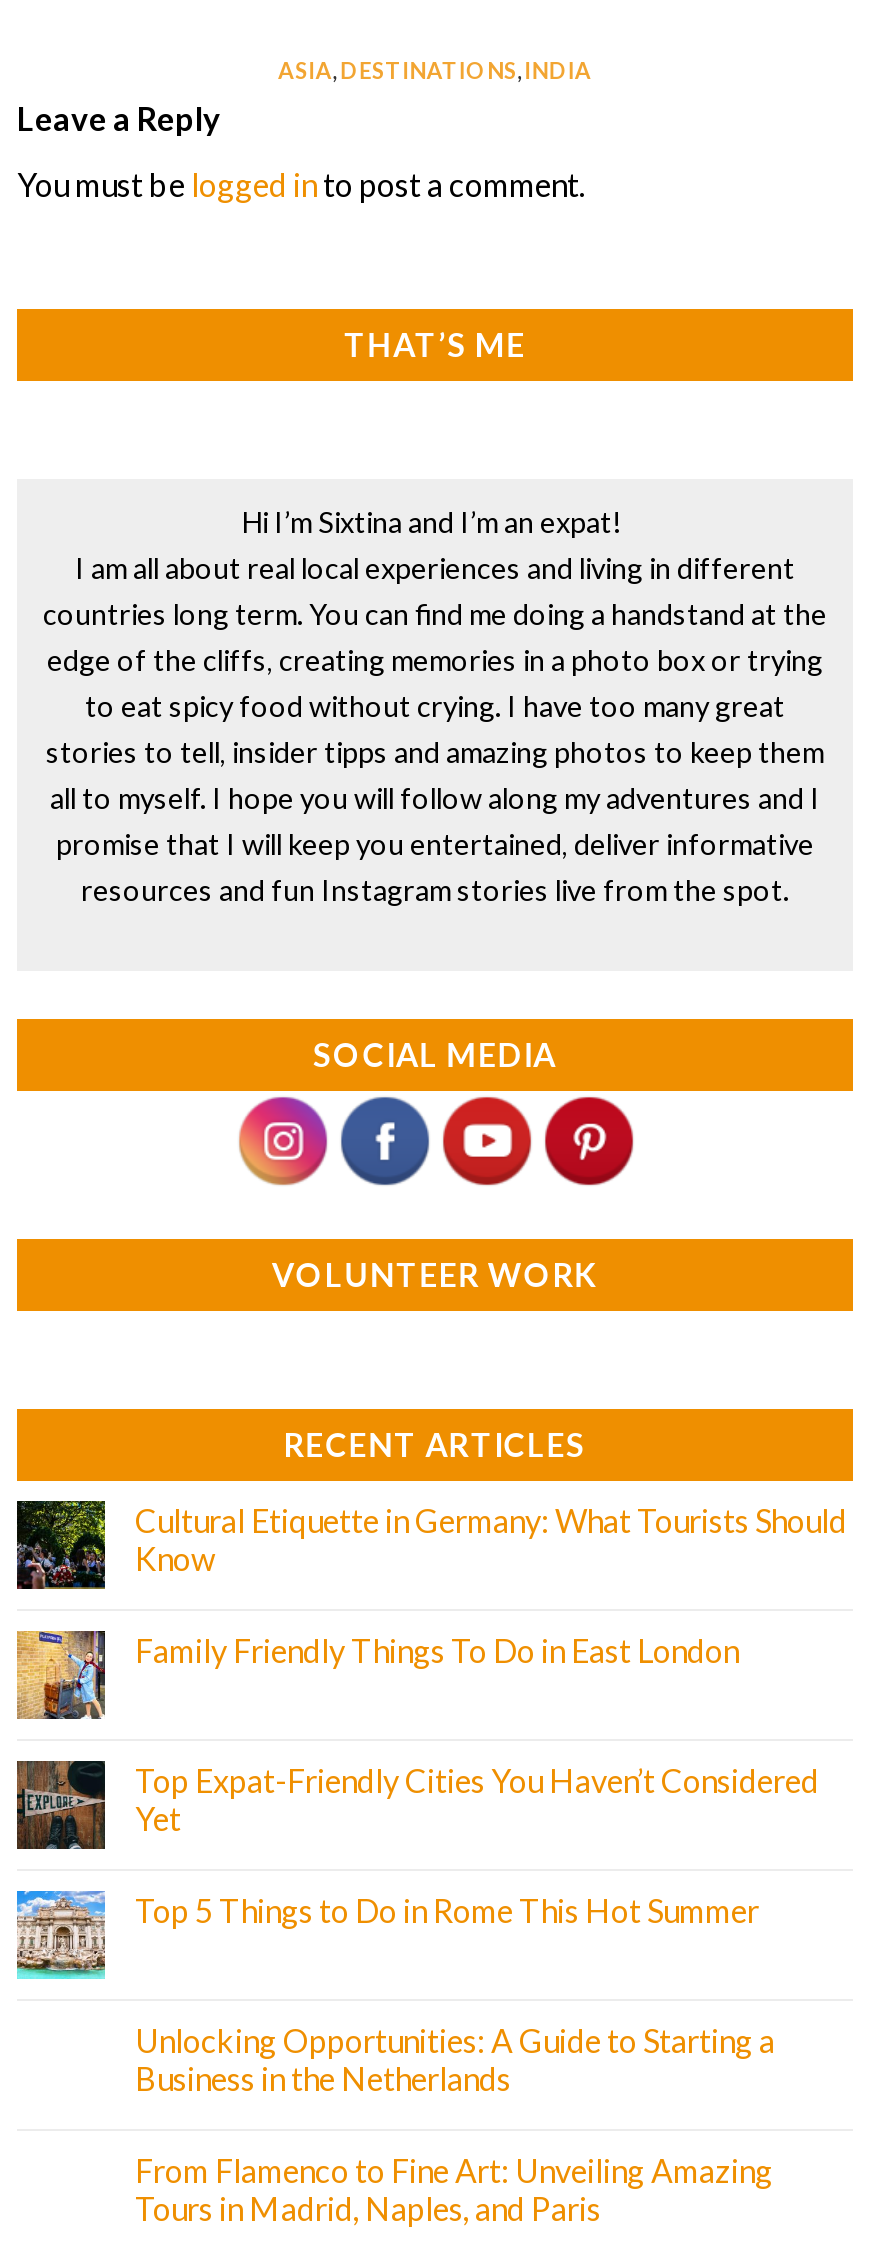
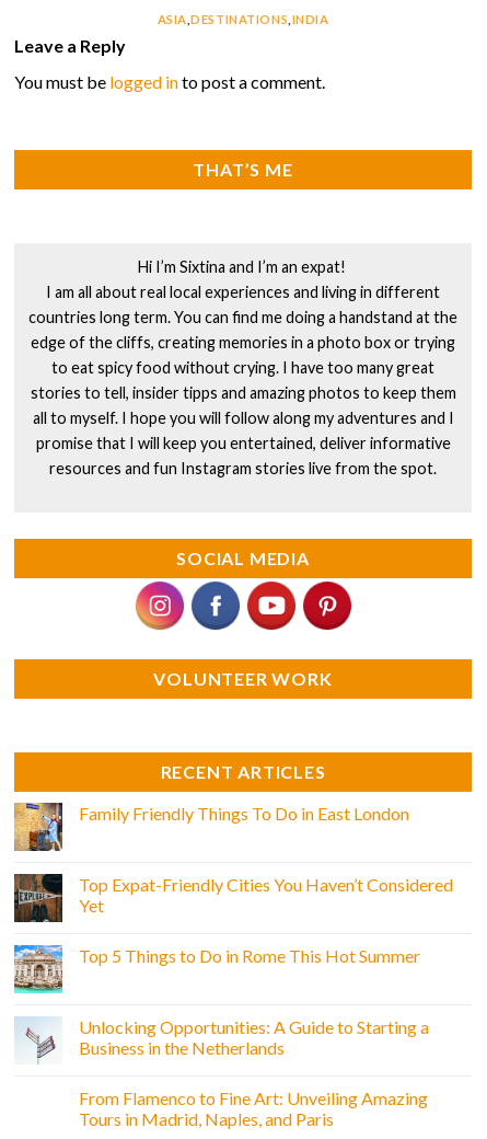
[15,1499,847,1591] [image] | Cultural Etiquette in Germany: What Tourists Should | Know -> none
none -> [14,1016,56,1065] [image]

